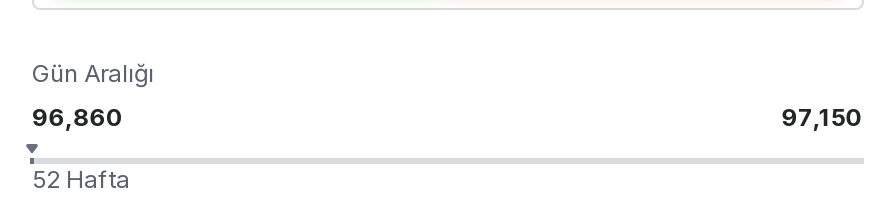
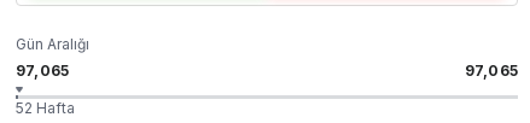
[32,102,124,132] 96,860 -> [16,61,69,79] 97,065
[782,102,864,132] 97,150 -> [465,61,518,79] 97,065

